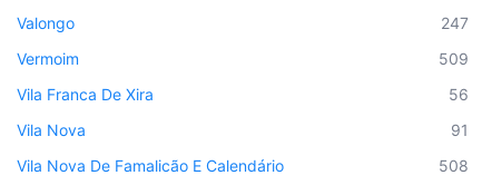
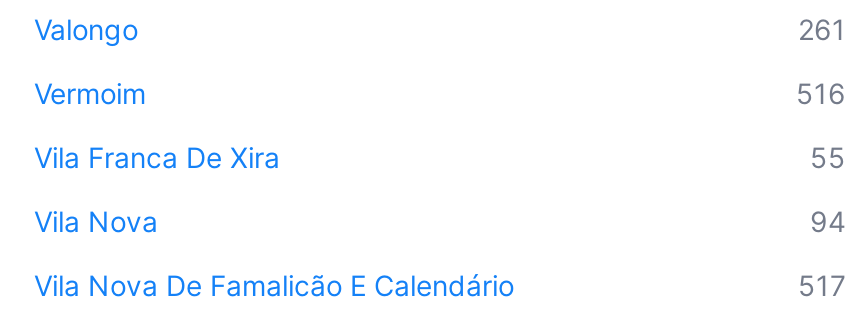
[441,13,469,32] 247 -> [798,11,846,45] 261
[439,49,469,68] 509 -> [796,75,846,109] 516
[449,84,469,103] 56 -> [810,139,846,173] 55
[451,120,469,139] 91 -> [810,203,846,237] 94
[439,156,469,175] 508 -> [798,267,846,301] 517

